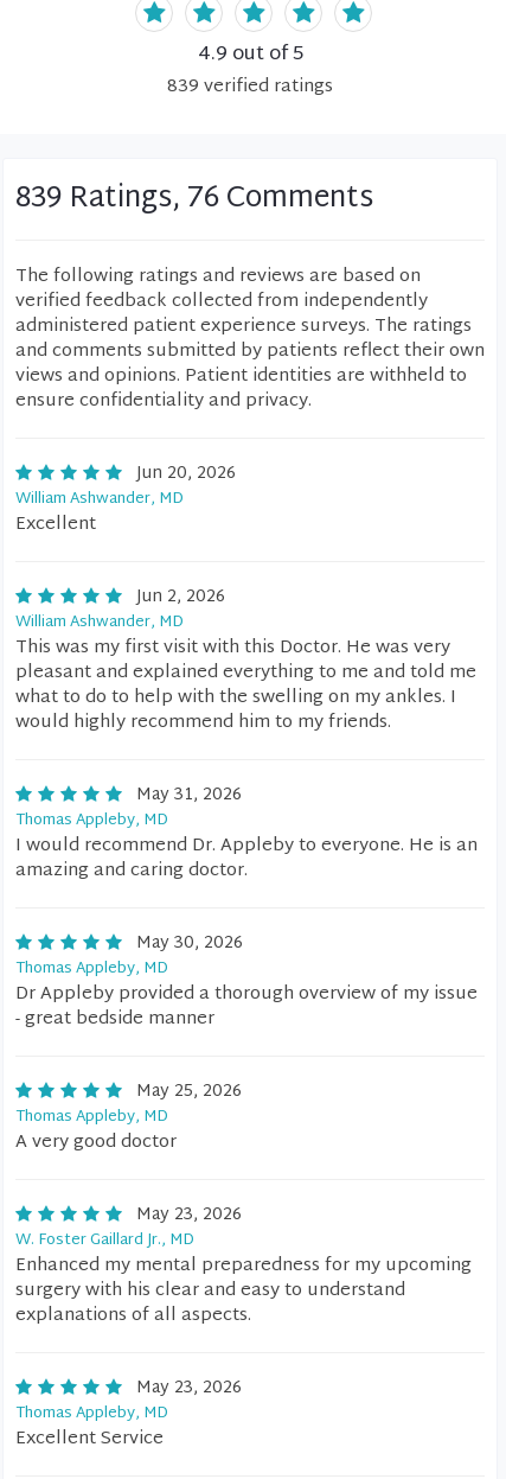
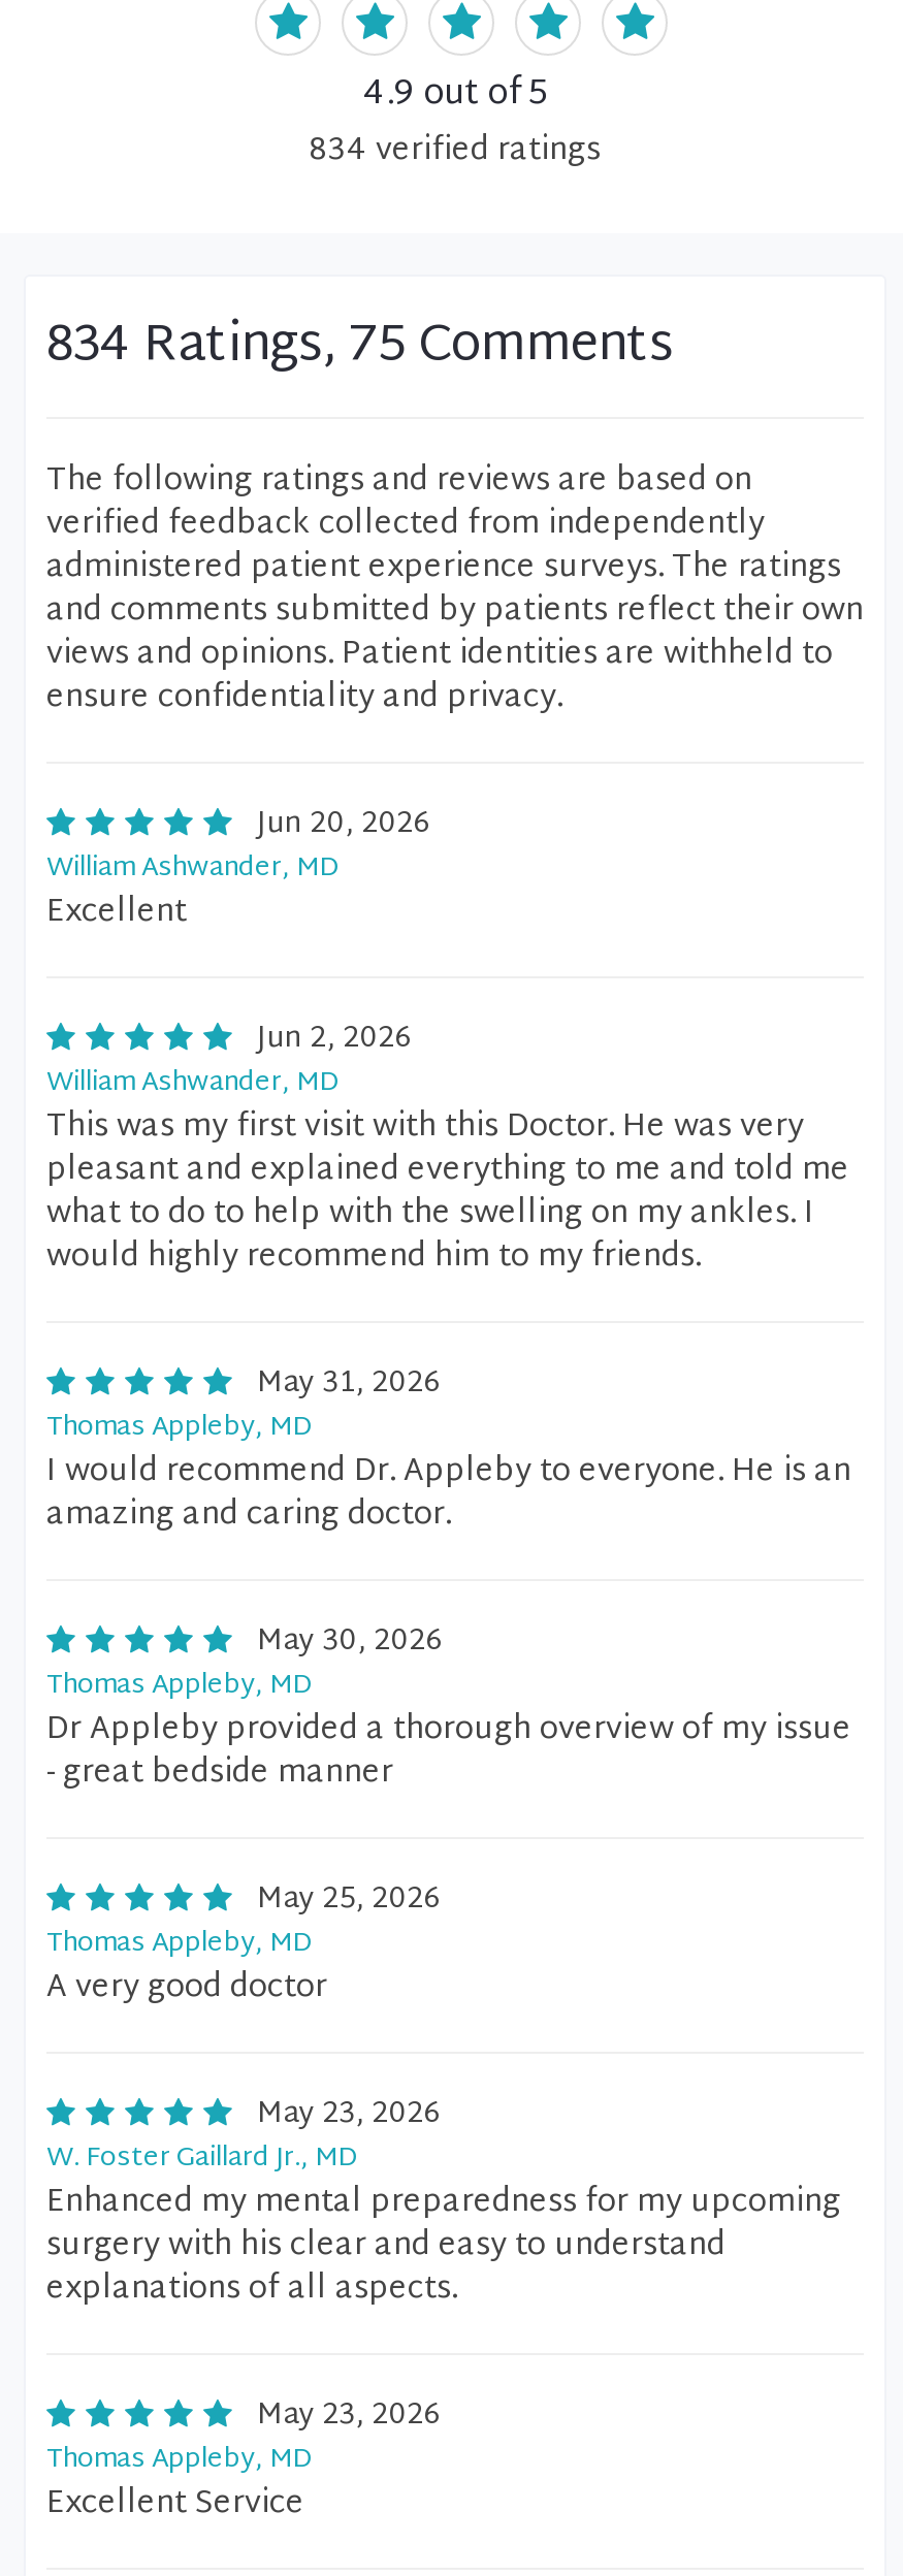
[167,71,333,103] 839 verified ratings -> [310,124,601,180] 834 verified ratings
[15,173,373,225] 839 Ratings, 76 Comments -> [46,301,674,392] 834 Ratings, 75 Comments

